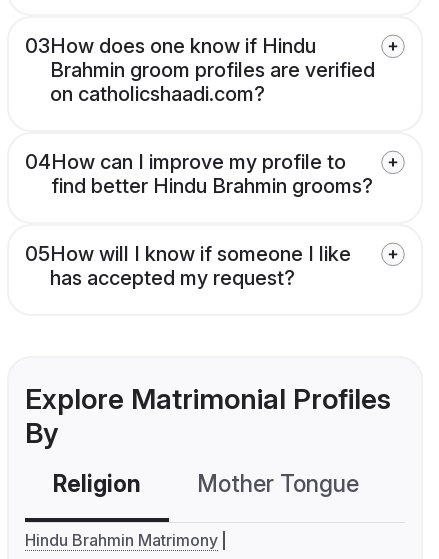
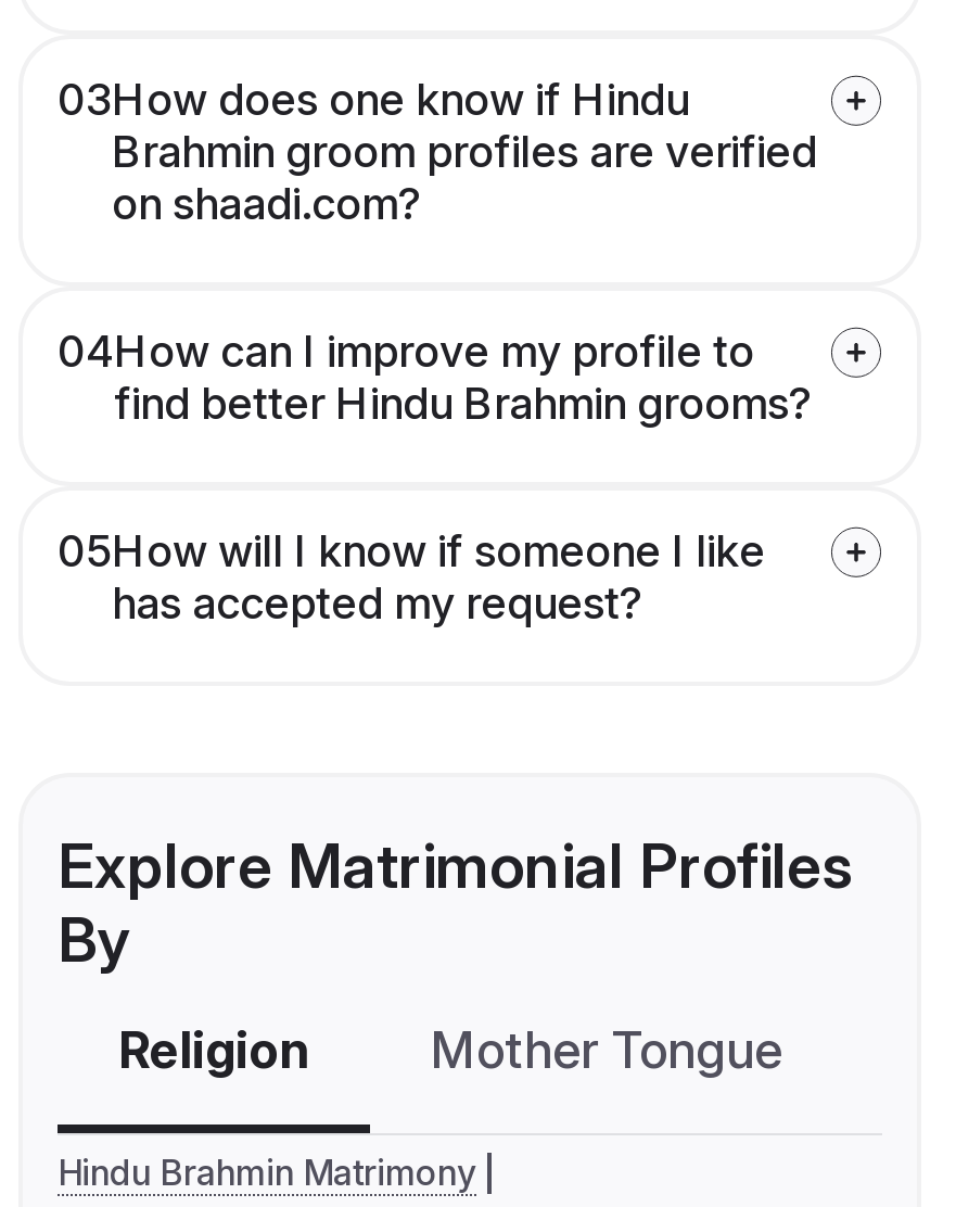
[50,82,265,106] on catholicshaadi.com? -> [112,179,422,231] on shaadi.com?

